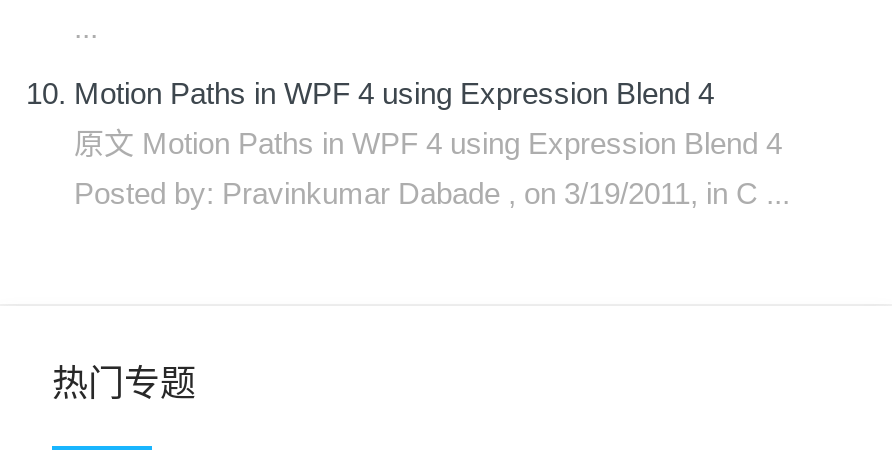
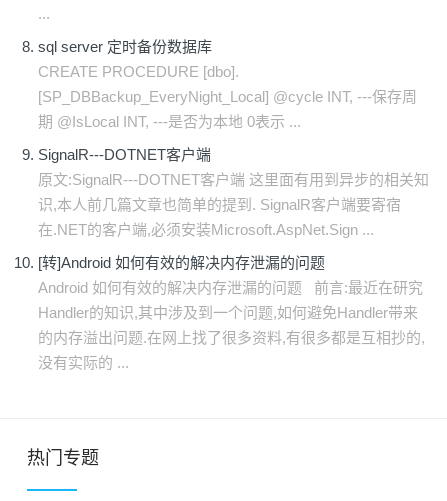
[74,76,790,210] Motion Paths in WPF 4 using Expression Blend 4 | 原文 Motion Paths in WPF 4 using Expression Blend 4 | Posted by: Pravinkumar Dabade , on 3/19/2011, in C ... -> [38,38,429,371] sql server 定时备份数据库 | CREATE PROCEDURE [dbo]. | [SP_DBBackup_EveryNight_Local] @cycle INT, ---保存周 | 期 @IsLocal INT, ---是否为本地 0表示 ... | SignalR---DOTNET客户端 | 原文:SignalR---DOTNET客户端 这里面有用到异步的相关知 | 识,本人前几篇文章也简单的提到. SignalR客户端要寄宿 | 在.NET的客户端,必须安装Microsoft.AspNet.Sign ... | [转]Android 如何有效的解决内存泄漏的问题 | Android 如何有效的解决内存泄漏的问题 前言:最近在研究 | Handler的知识,其中涉及到一个问题,如何避免Handler带来 | 的内存溢出问题.在网上找了很多资料,有很多都是互相抄的, | 没有实际的 ...

